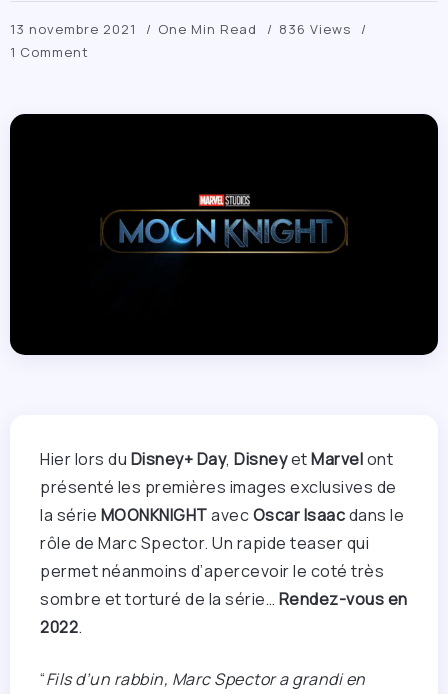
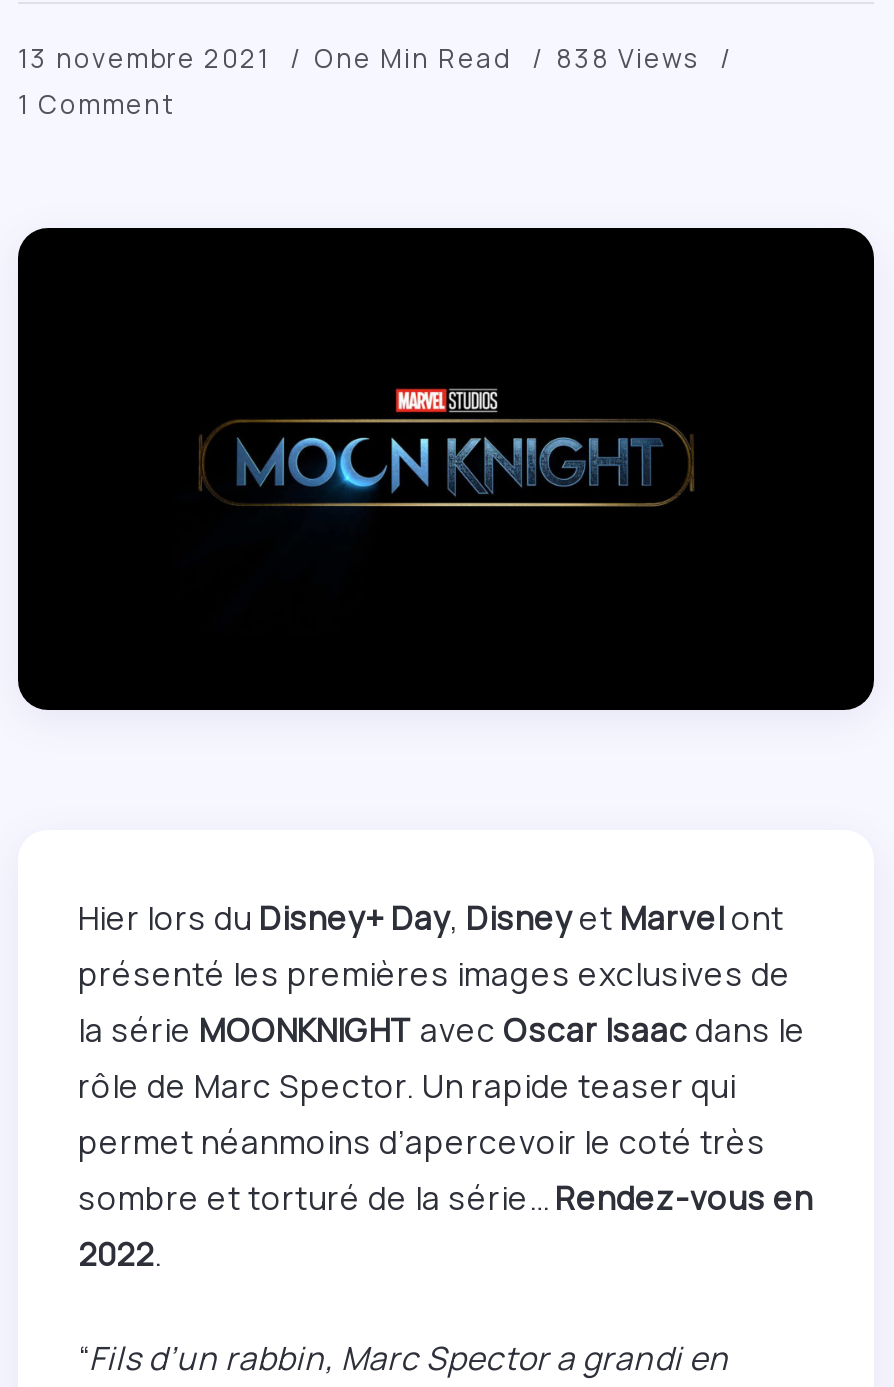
[10,20,351,38] 13 novembre 2021 One Min Read 836 Views -> [18,40,700,76] 13 novembre 2021 One Min Read 838 Views

